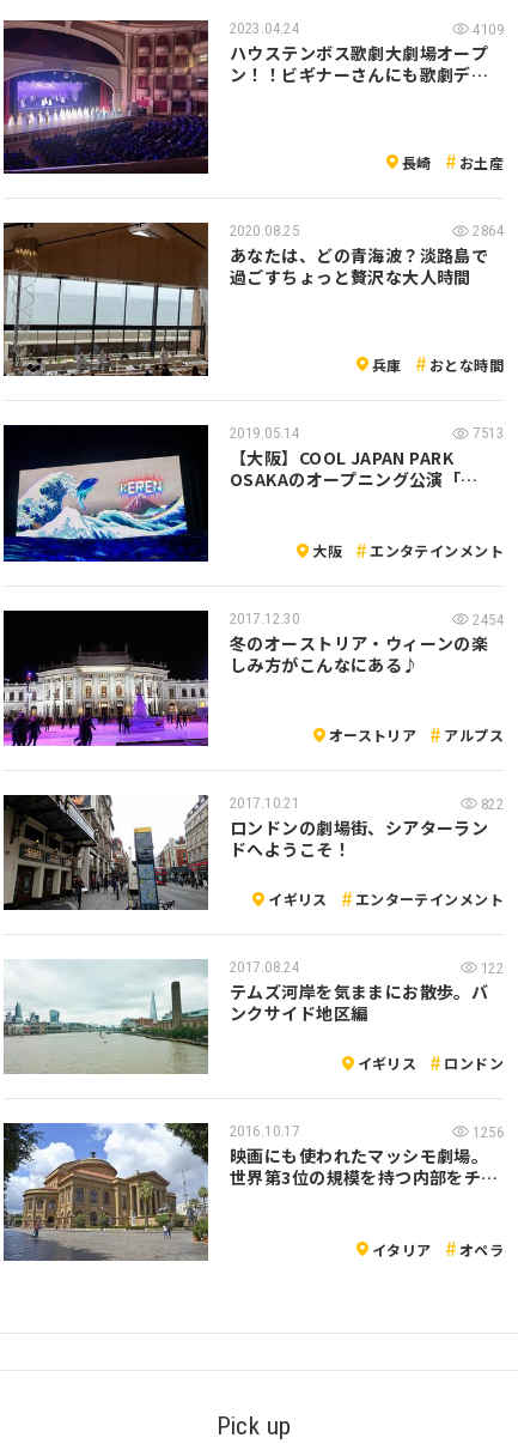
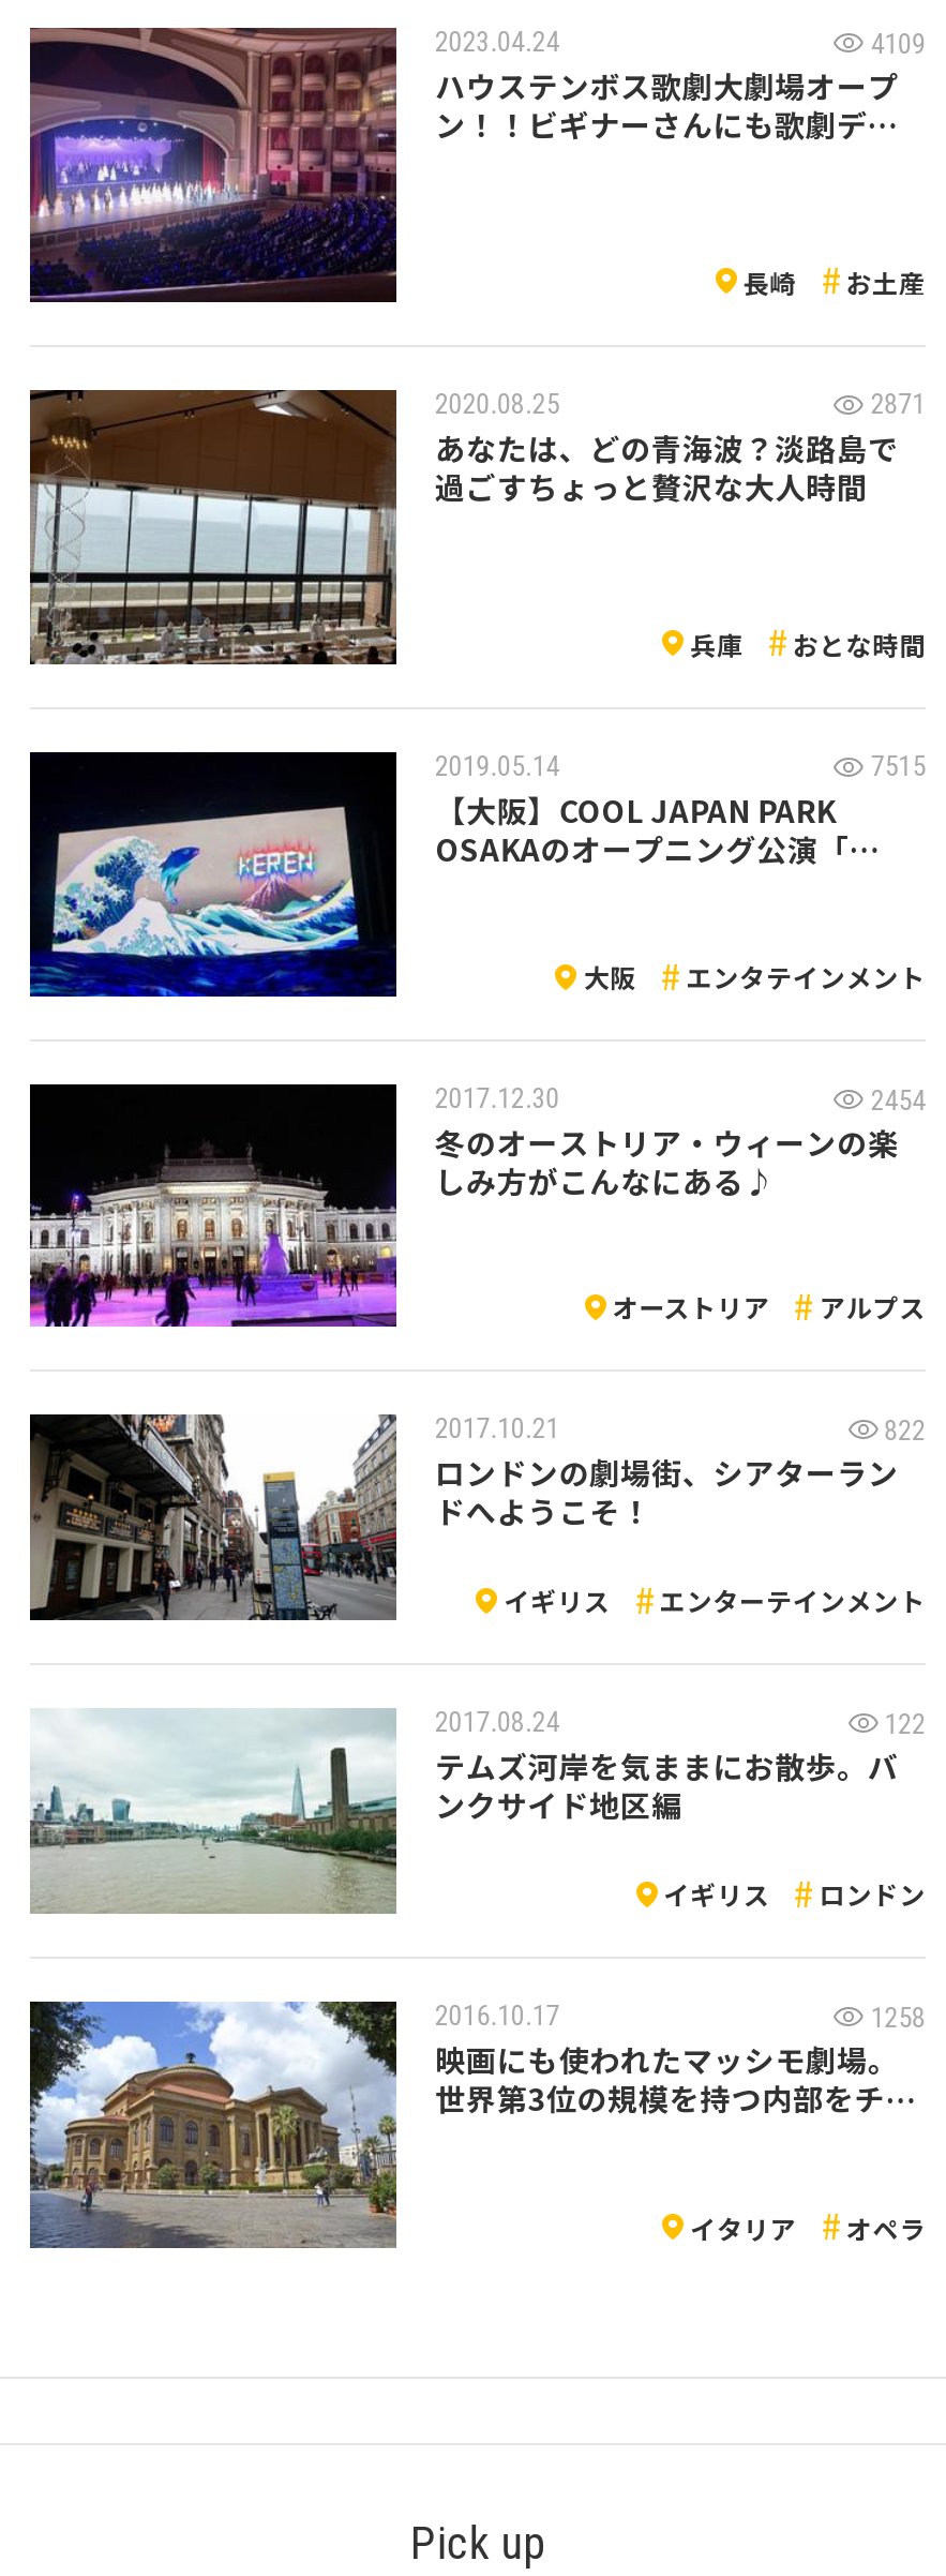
[473,222,504,240] 2864 -> [871,389,926,421] 2871
[473,424,504,442] 7513 -> [871,751,926,783] 7515
[473,1123,504,1141] 1256 -> [871,2001,926,2034] 1258

